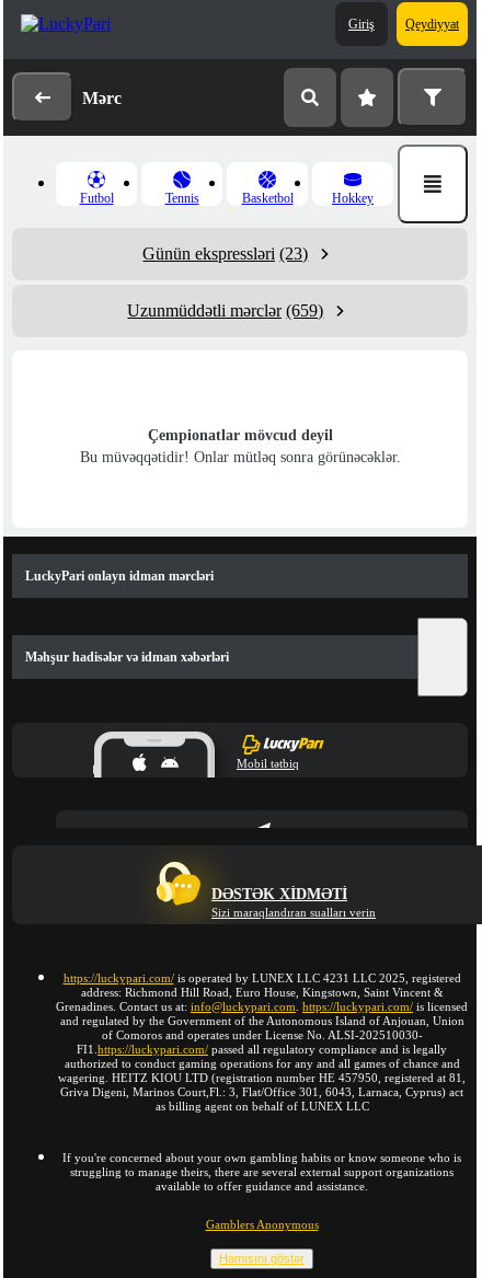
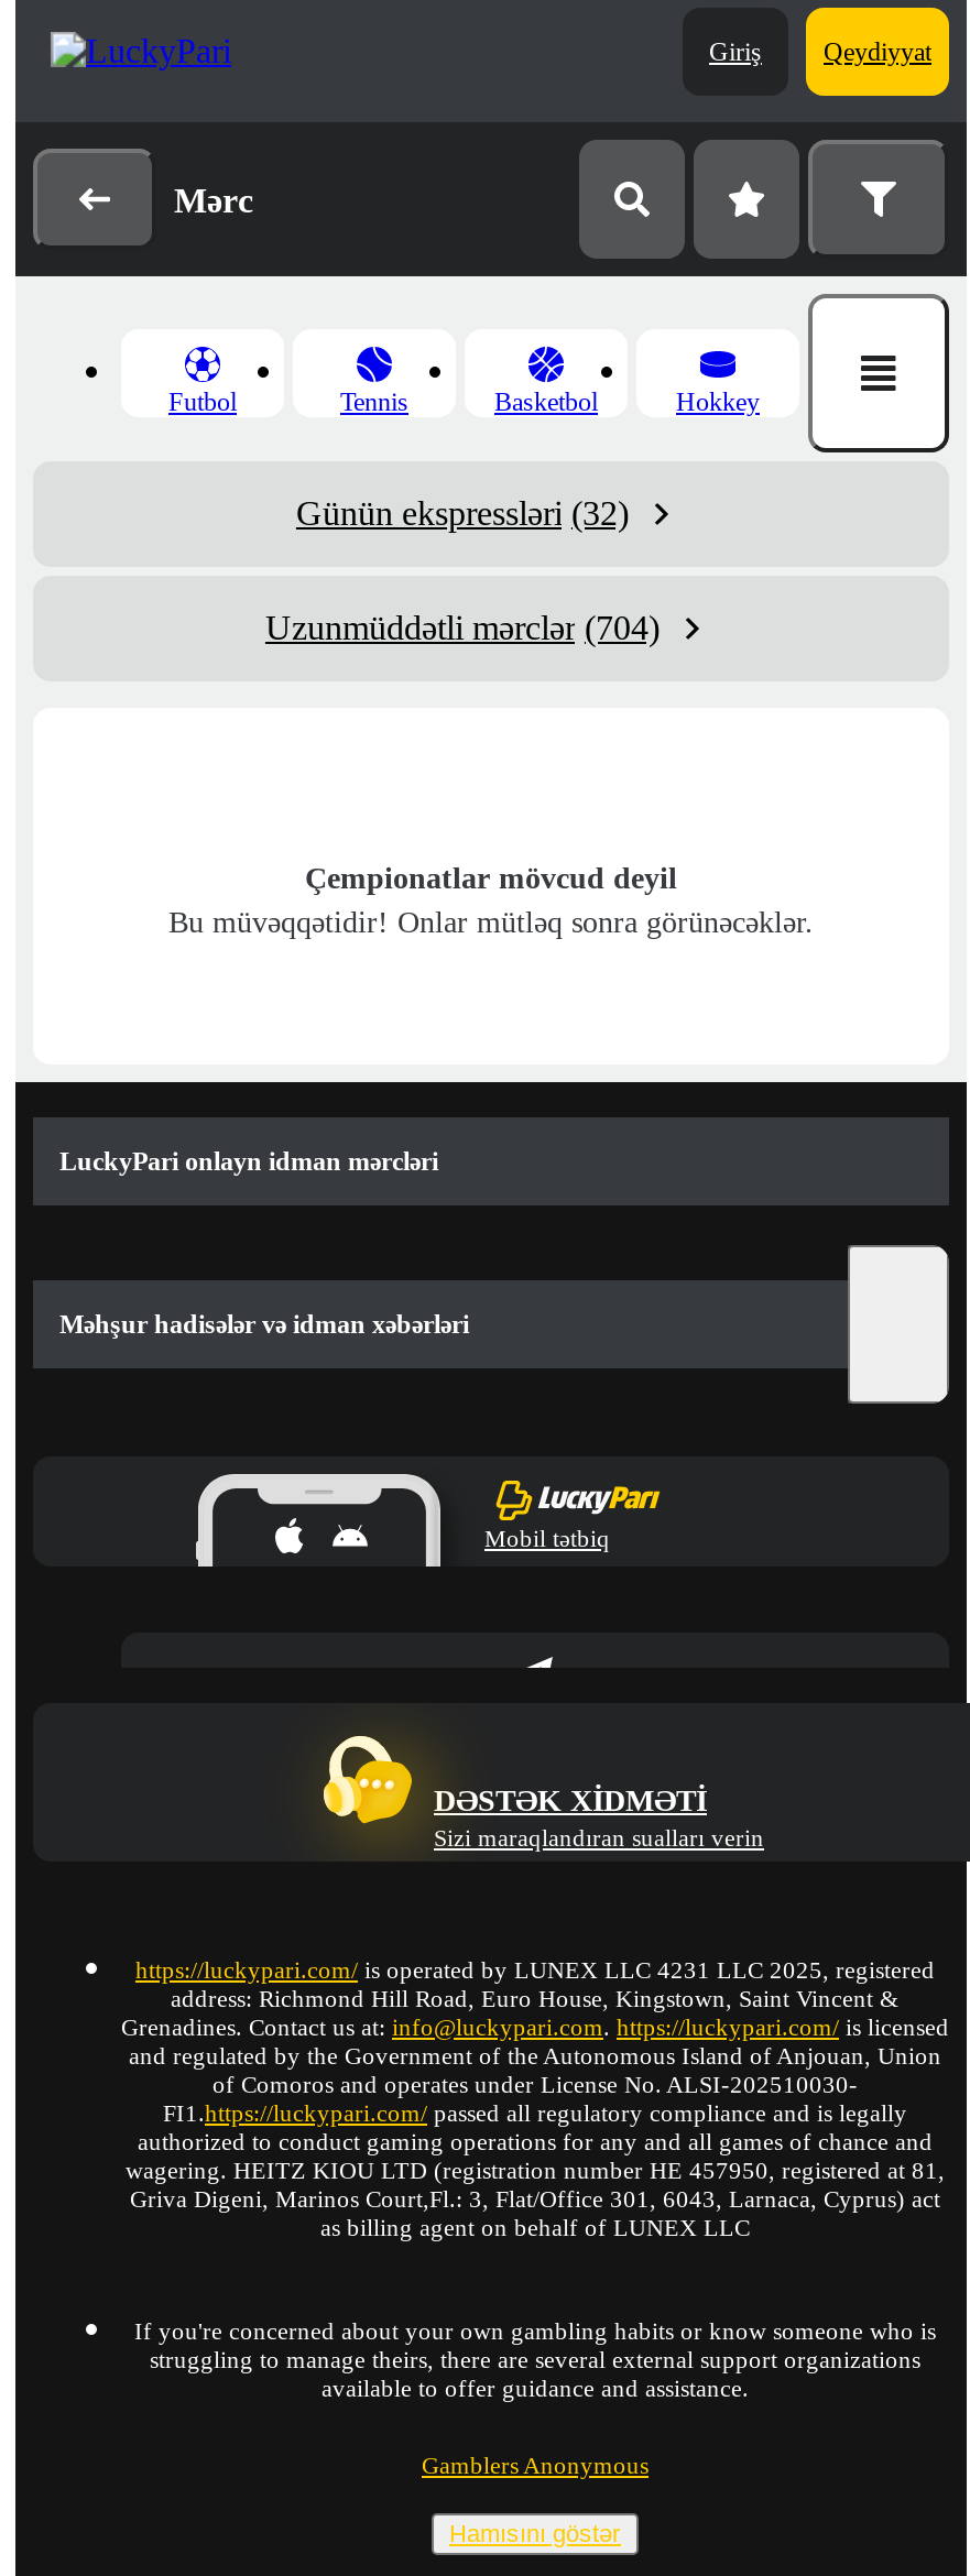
[143,244,308,263] Günün ekspressləri (23) -> [296,494,629,532] Günün ekspressləri (32)
[128,301,324,320] Uzunmüddətli mərclər (659) -> [265,609,660,646] Uzunmüddətli mərclər (704)

